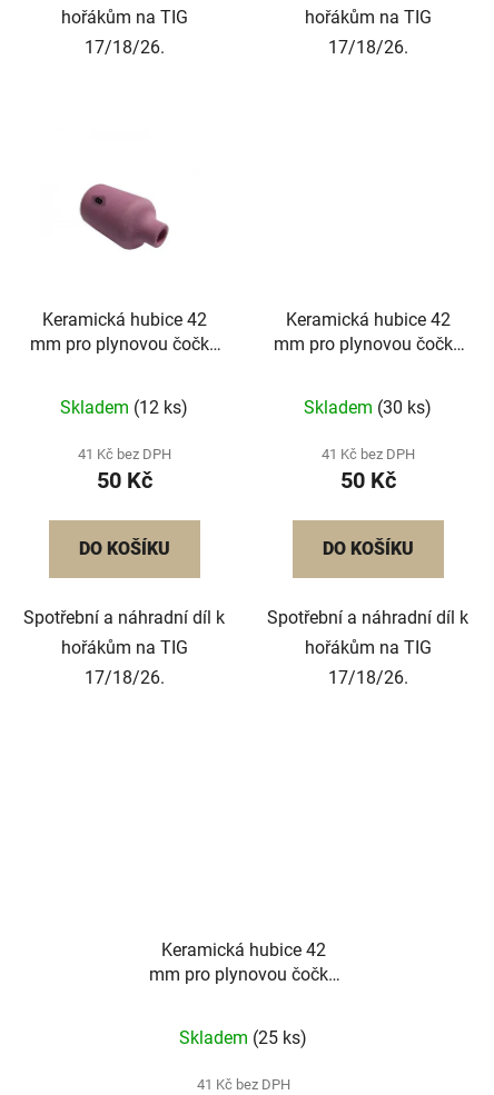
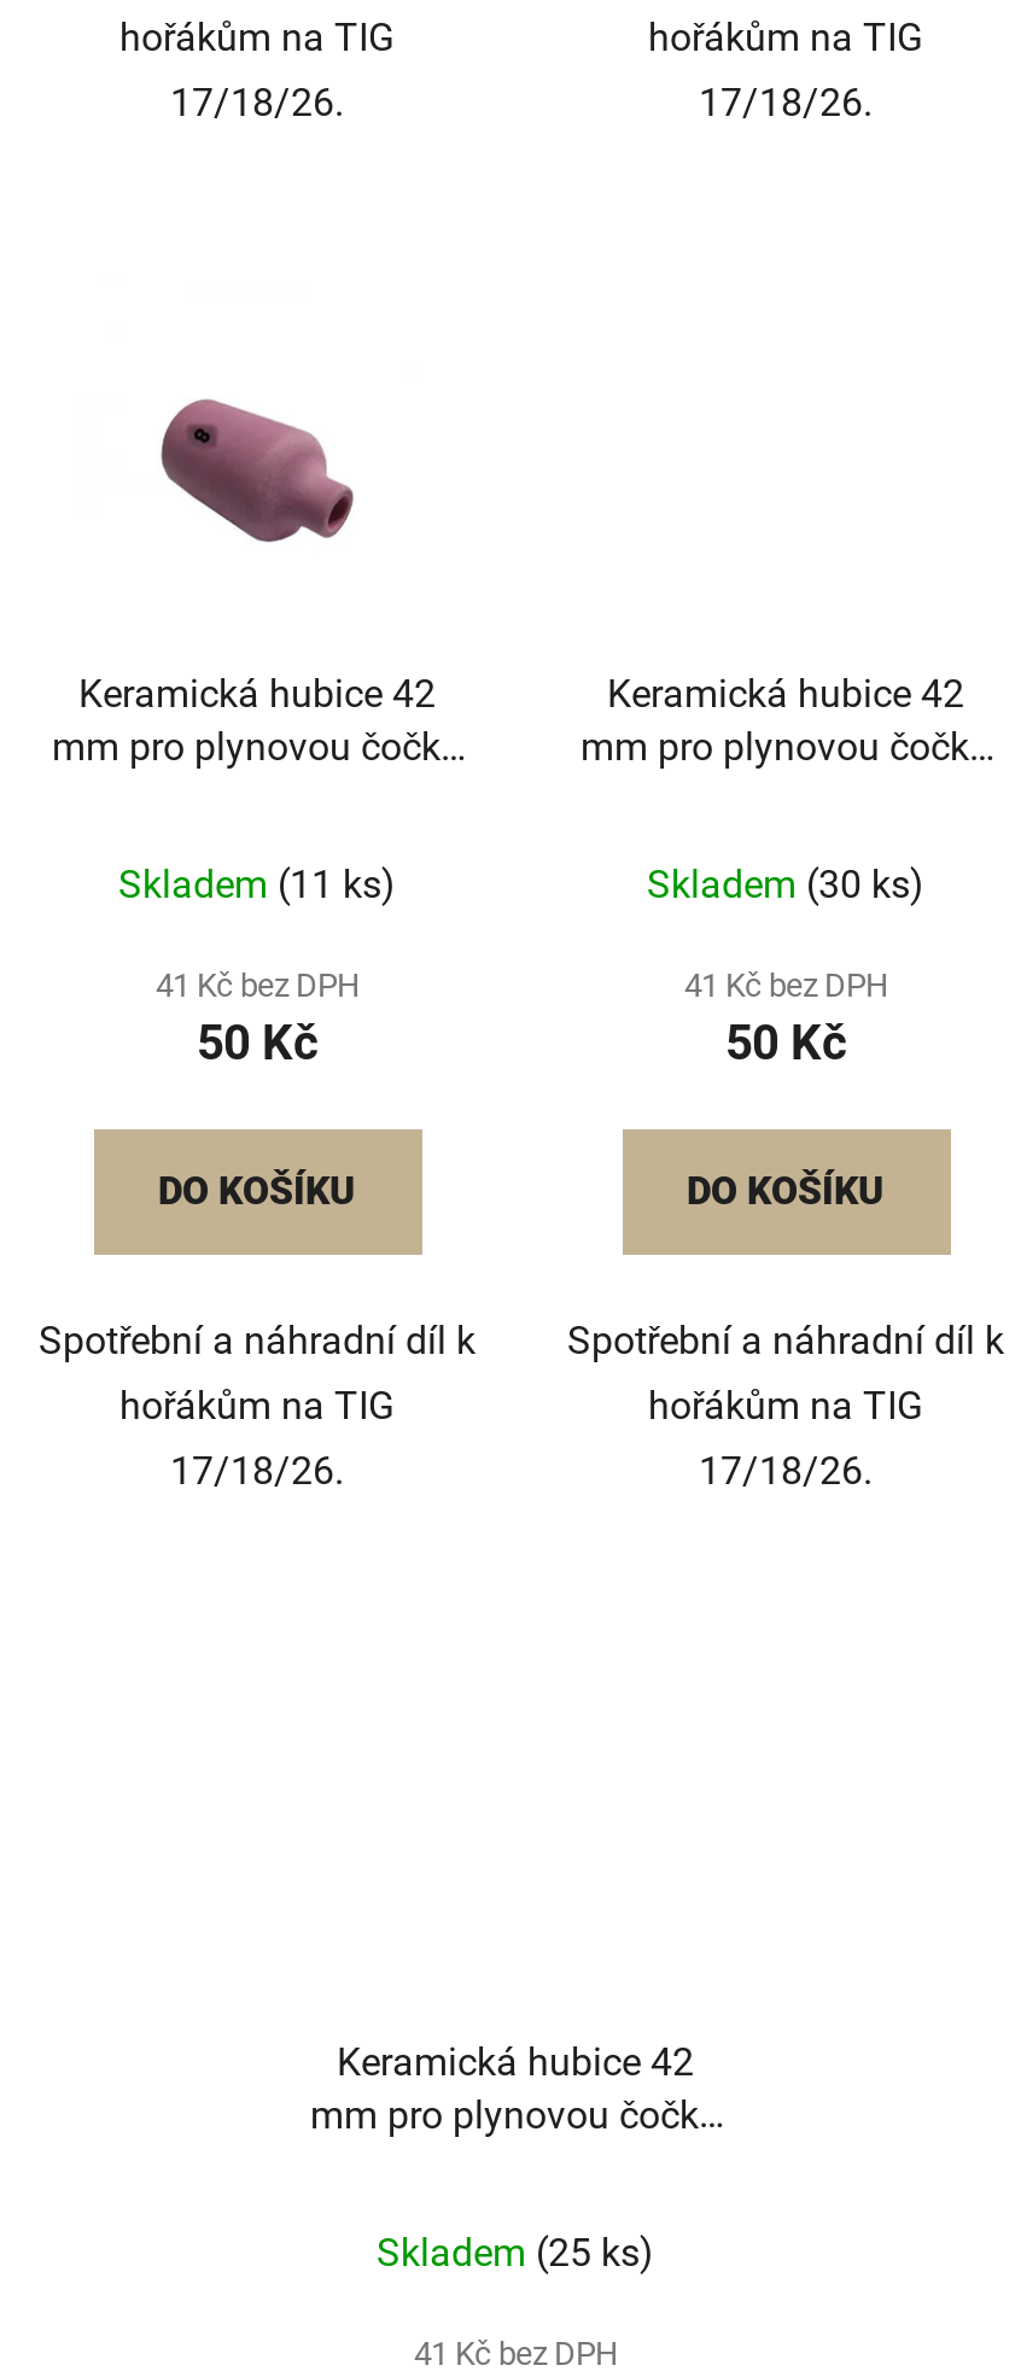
[60,397,188,418] Skladem (12 ks) -> [118,862,396,907] Skladem (11 ks)

